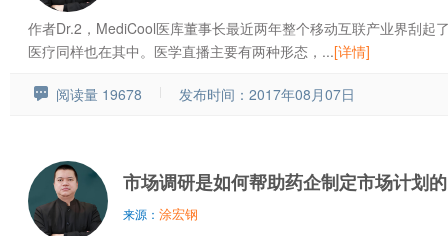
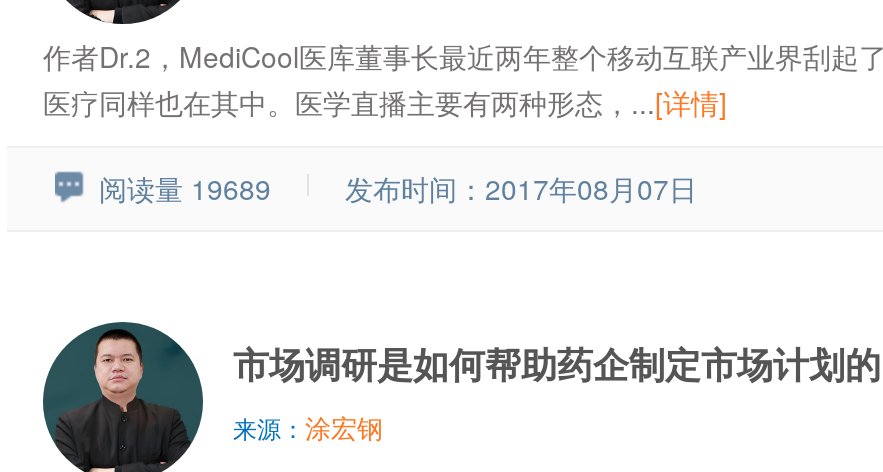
[56,84,355,104] 阅读量 19678 发布时间：2017年08月07日 -> [99,168,697,208] 阅读量 19689 发布时间：2017年08月07日

